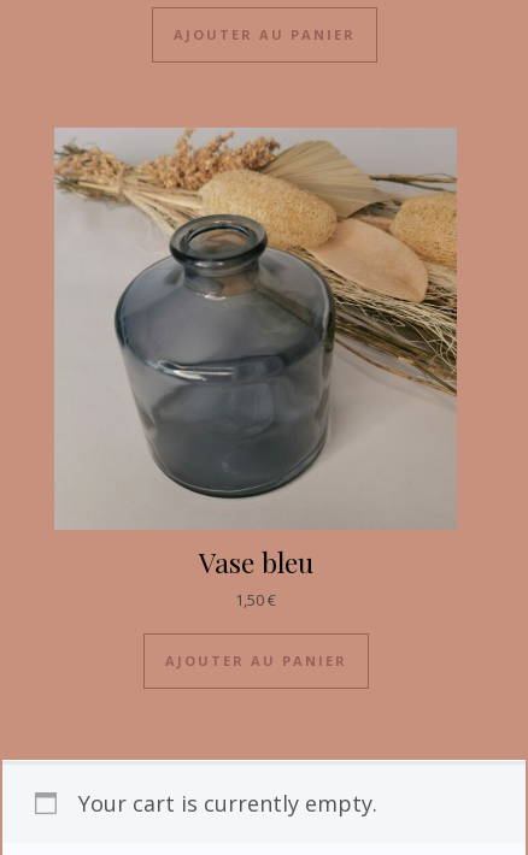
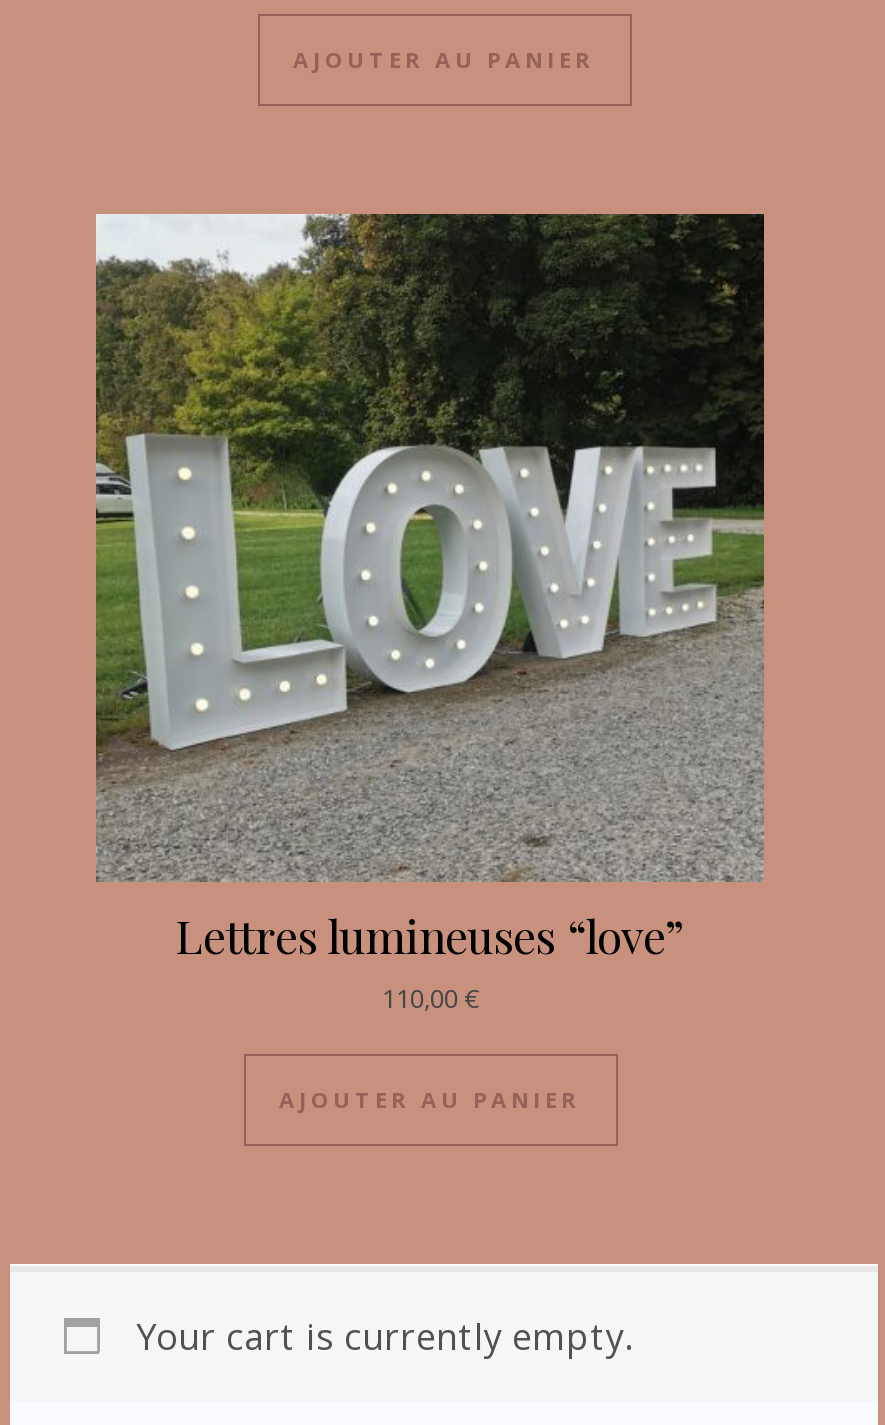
[54,128,458,610] [image] | Vase bleu | 1,50 € -> [94,212,766,1016] [image] | Lettres lumineuses “love” | 110,00 €

